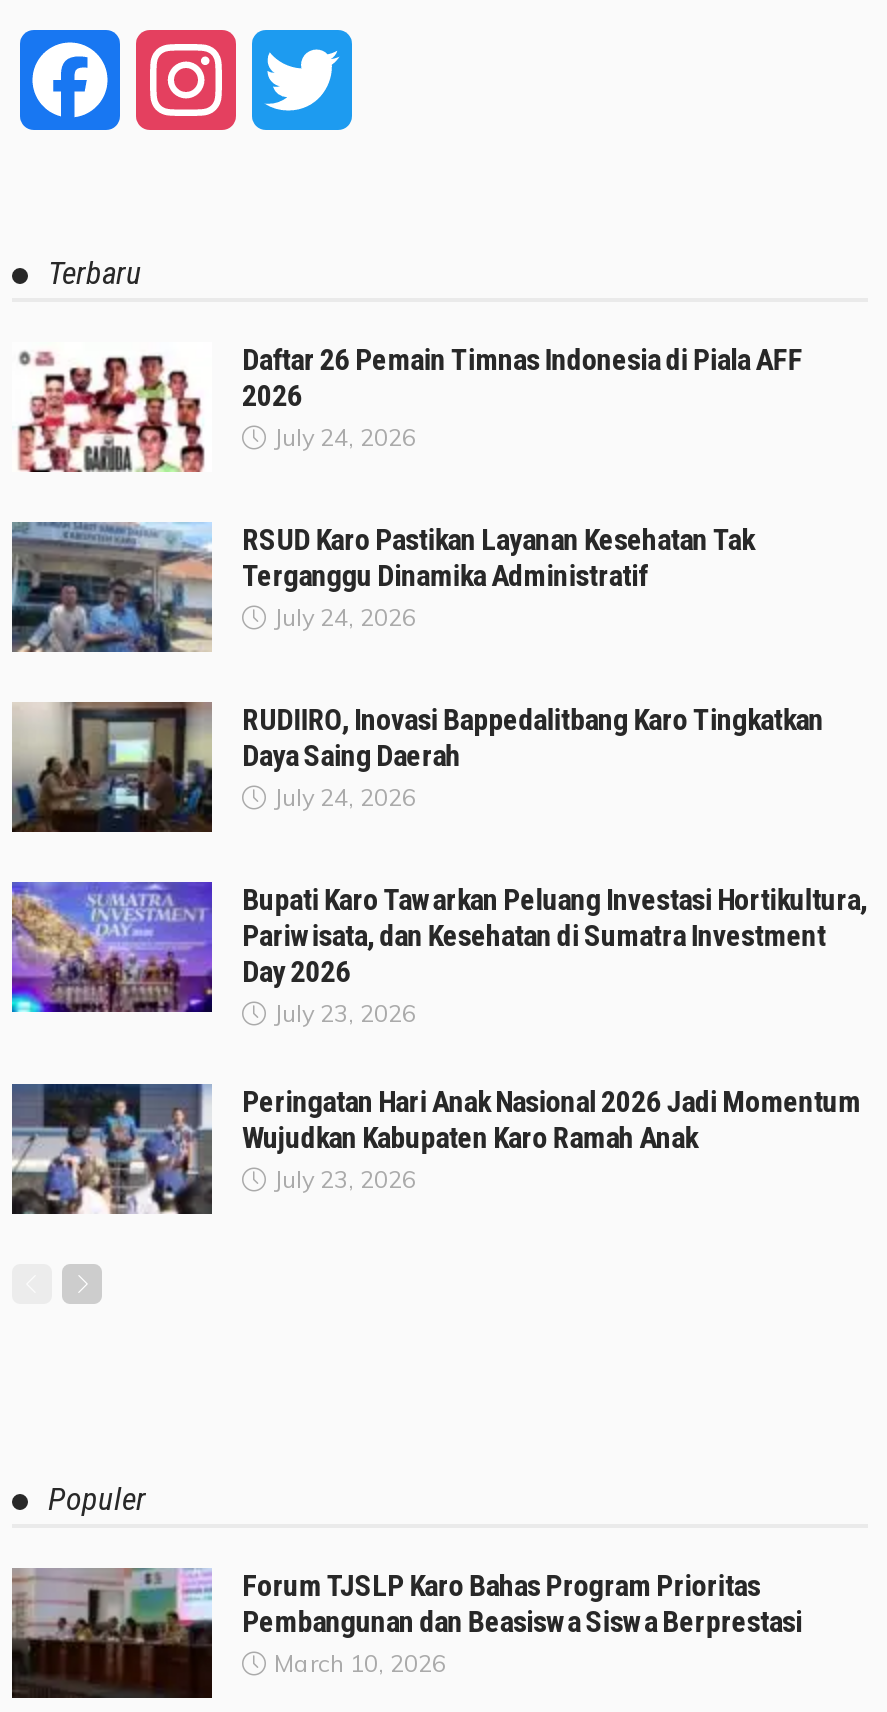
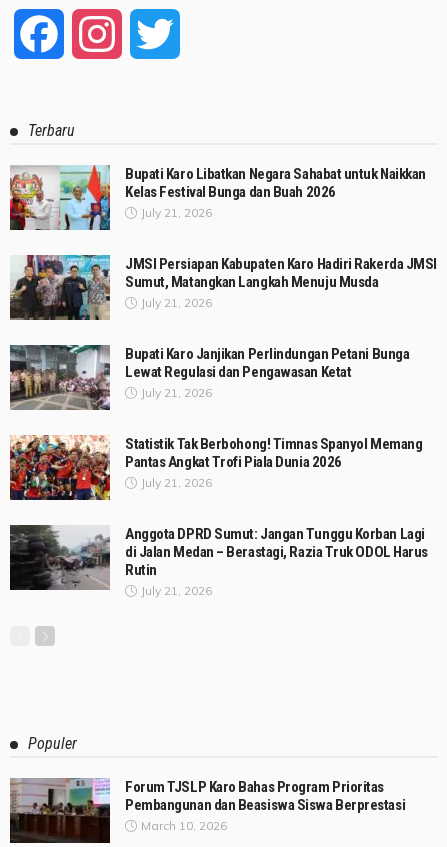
[12,342,803,474] [image] | Daftar 26 Pemain Timnas Indonesia di Piala AFF | 2026 | July 24, 2026 -> [9,164,426,231] [image] | Bupati Karo Libatkan Negara Sahabat untuk Naikkan | Kelas Festival Bunga dan Buah 2026 | July 21, 2026
[10,520,754,654] [image] | RSUD Karo Pastikan Layanan Kesehatan Tak | Terganggu Dinamika Administratif | July 24, 2026 -> [10,254,437,321] [image] | JMSI Persiapan Kabupaten Karo Hadiri Rakerda JMSI | Sumut, Matangkan Langkah Menuju Musda | July 21, 2026
[12,700,824,834] [image] | RUDIIRO, Inovasi Bappedalitbang Karo Tingkatkan | Daya Saing Daerah | July 24, 2026 -> [9,344,409,411] [image] | Bupati Karo Janjikan Perlindungan Petani Bunga | Lewat Regulasi dan Pengawasan Ketat | July 21, 2026
[10,880,867,1028] [image] | Bupati Karo Tawarkan Peluang Investasi Hortikultura, | Pariwisata, dan Kesehatan di Sumatra Investment | Day 2026 | July 23, 2026 -> [9,434,422,501] [image] | Statistik Tak Berbohong! Timnas Spanyol Memang | Pantas Angkat Trofi Piala Dunia 2026 | July 21, 2026
[10,1062,861,1216] [image] | Peringatan Hari Anak Nasional 2026 Jadi Momentum | Wujudkan Kabupaten Karo Ramah Anak | July 23, 2026 -> [9,524,428,601] [image] | Anggota DPRD Sumut: Jangan Tunggu Korban Lagi | di Jalan Medan – Berastagi, Razia Truk ODOL Harus | Rutin | July 21, 2026

